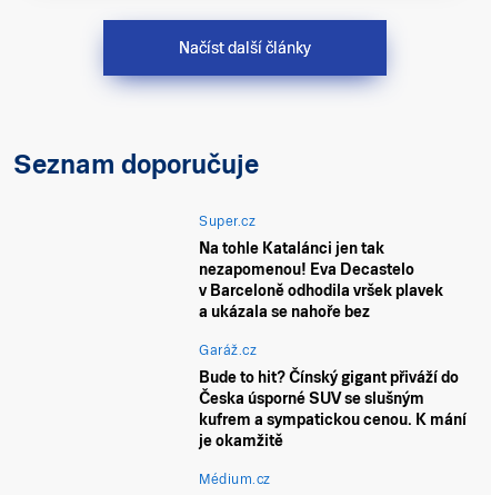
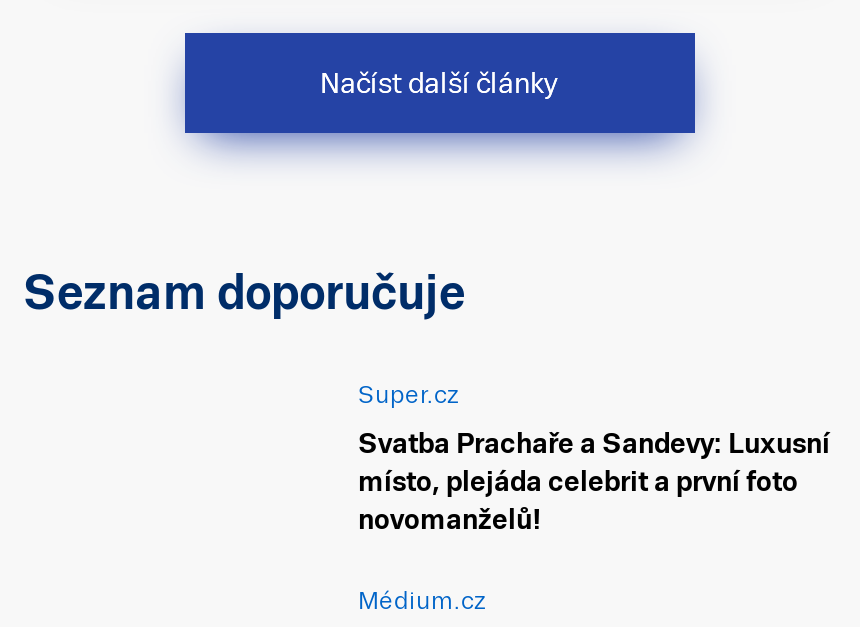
[199,239,467,449] Na tohle Katalánci jen tak | nezapomenou! Eva Decastelo | v Barceloně odhodila vršek plavek | a ukázala se nahoře bez | Garáž.cz | Bude to hit? Čínský gigant přiváží do | Česka úsporné SUV se slušným | kufrem a sympatickou cenou. K mání | je okamžitě -> [358,427,830,535] Svatba Prachaře a Sandevy: Luxusní | místo, plejáda celebrit a první foto | novomanželů!

